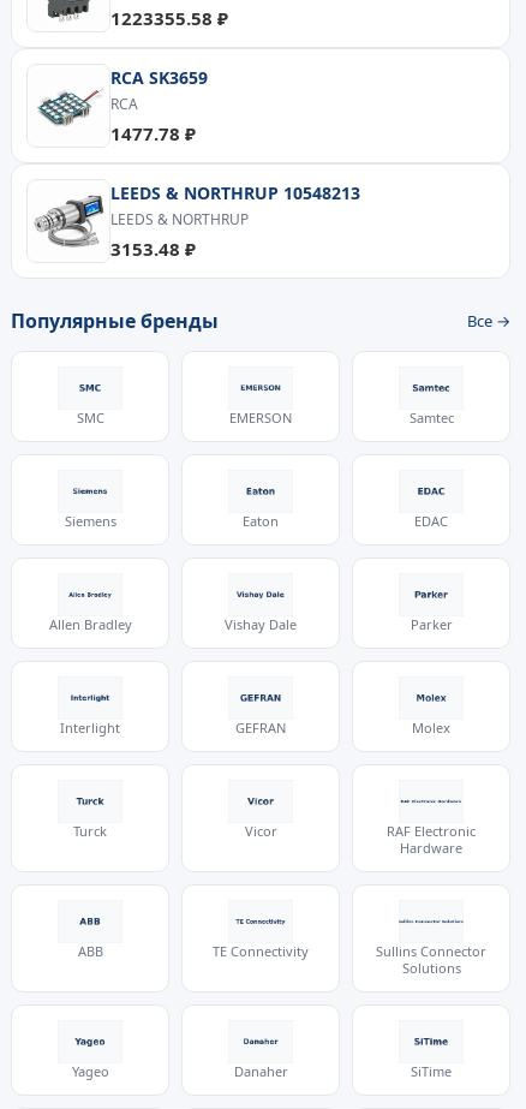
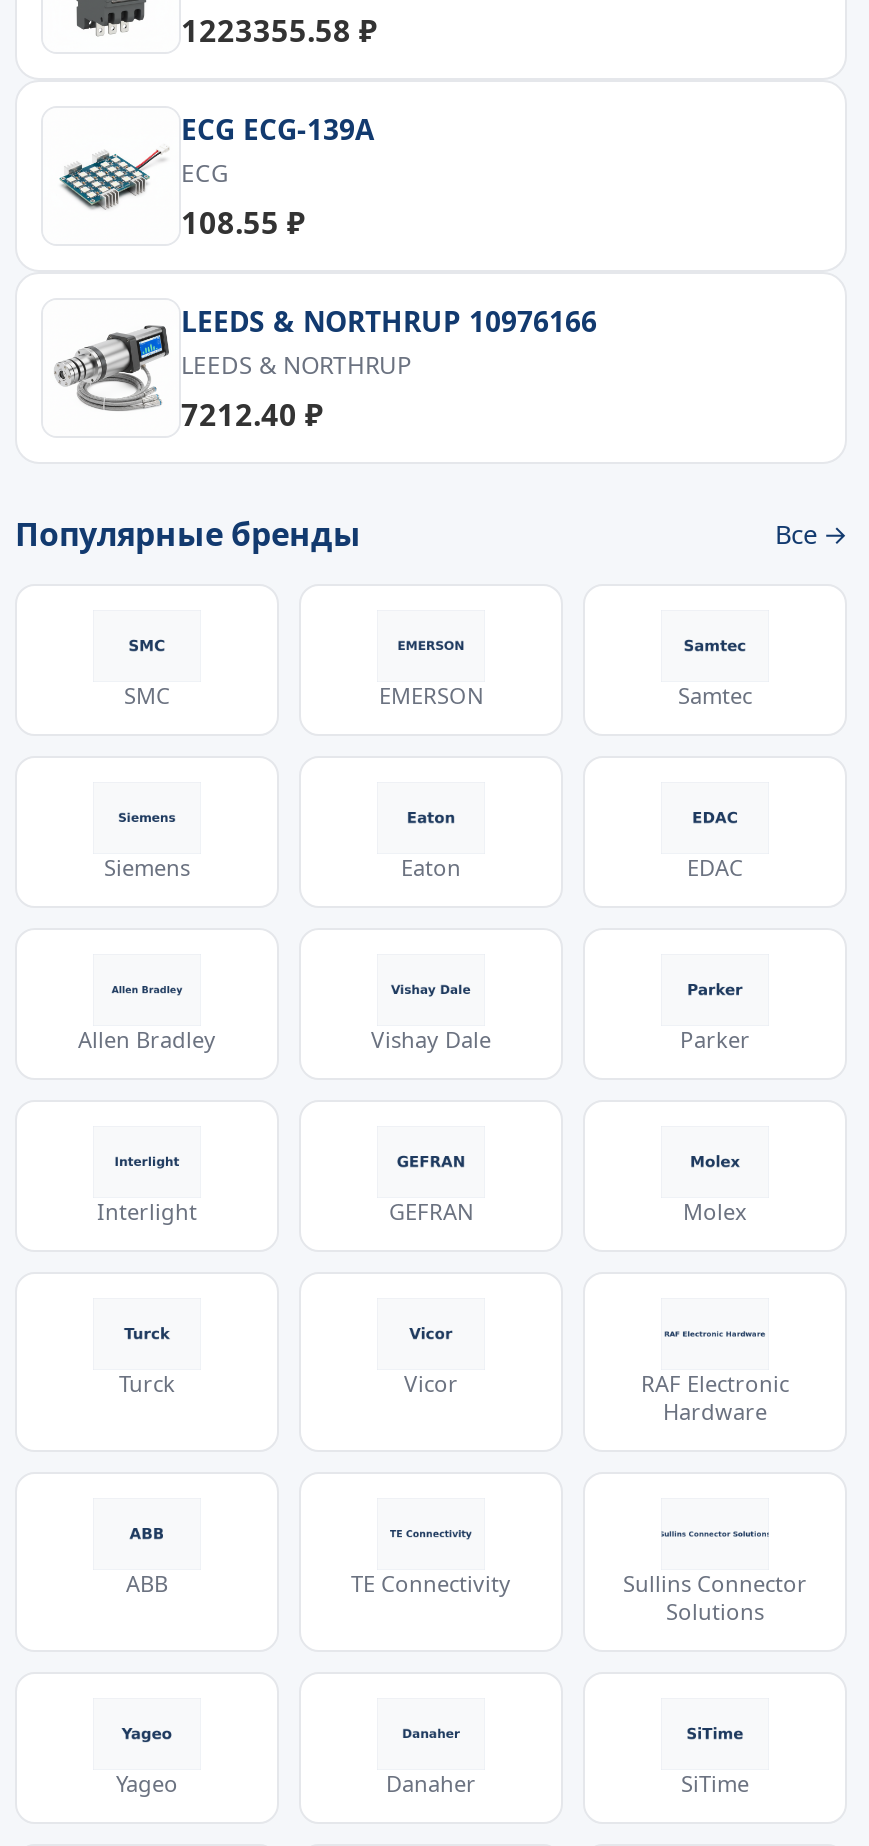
[110,66,208,145] RCA SK3659 | RCA | 1477.78 ₽ -> [181,110,375,242] ECG ECG-139A | ECG | 108.55 ₽
[110,181,360,204] LEEDS & NORTHRUP 10548213 -> [181,302,597,340] LEEDS & NORTHRUP 10976166
[110,237,196,261] 3153.48 ₽ -> [181,394,323,434] 7212.40 ₽

